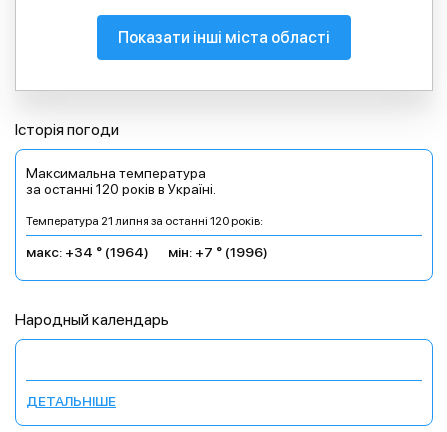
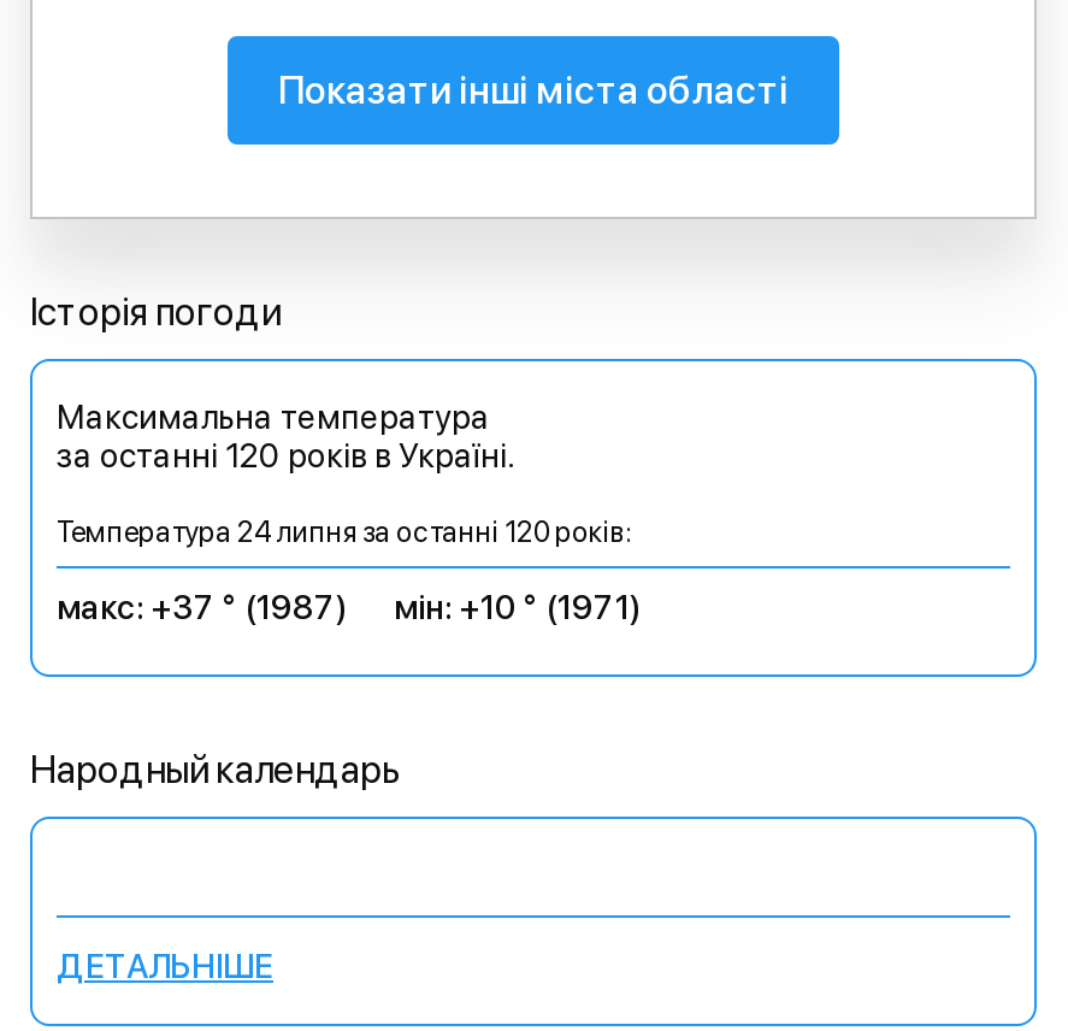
[26,214,263,228] Температура 21 липня за останні 120 років: -> [57,515,632,549] Температура 24 липня за останні 120 років:
[26,244,149,260] макс: +34 ° (1964) -> [57,588,348,626] макс: +37 ° (1987)
[168,244,268,260] мін: +7 ° (1996) -> [394,588,642,626] мін: +10 ° (1971)

